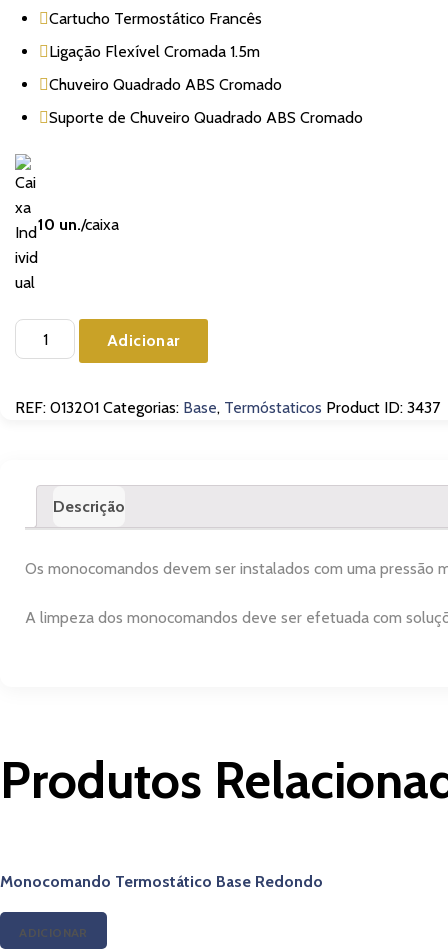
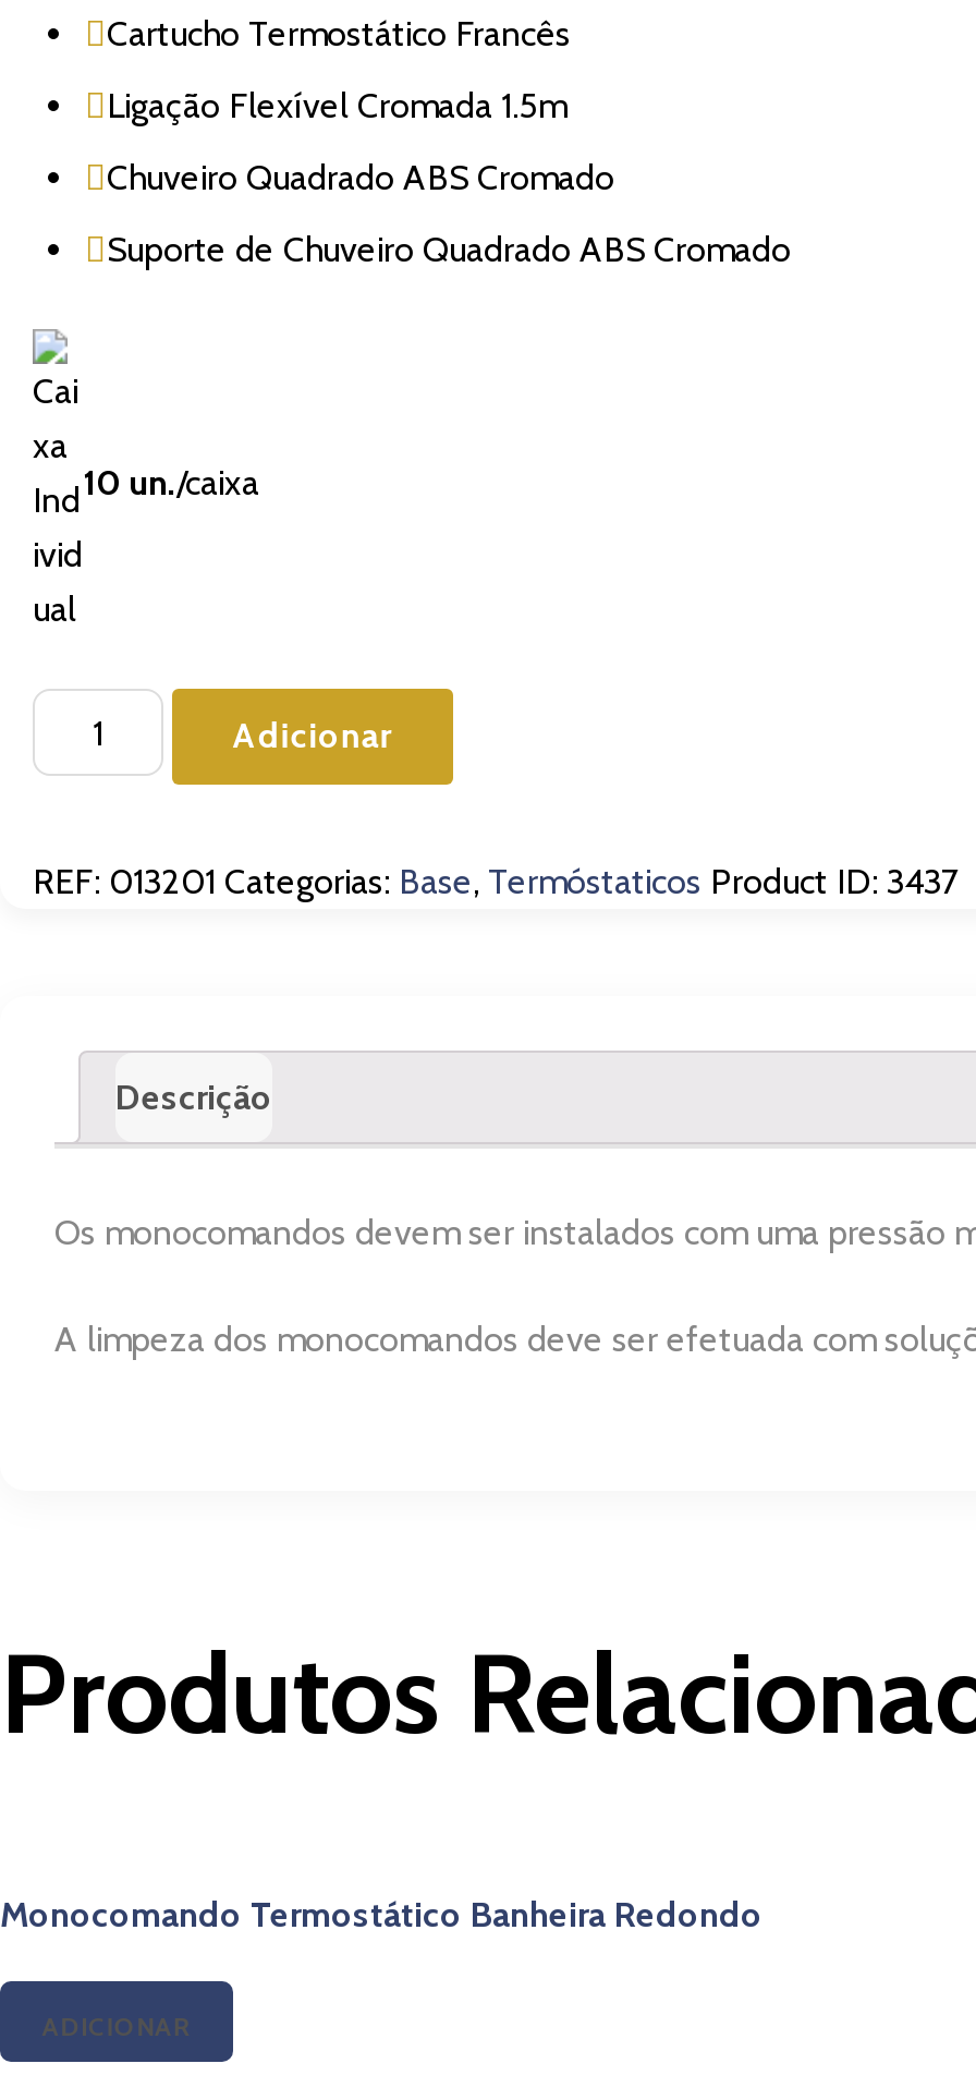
[0,872,323,891] Monocomando Termostático Base Redondo -> [0,1894,762,1936] Monocomando Termostático Banheira Redondo

